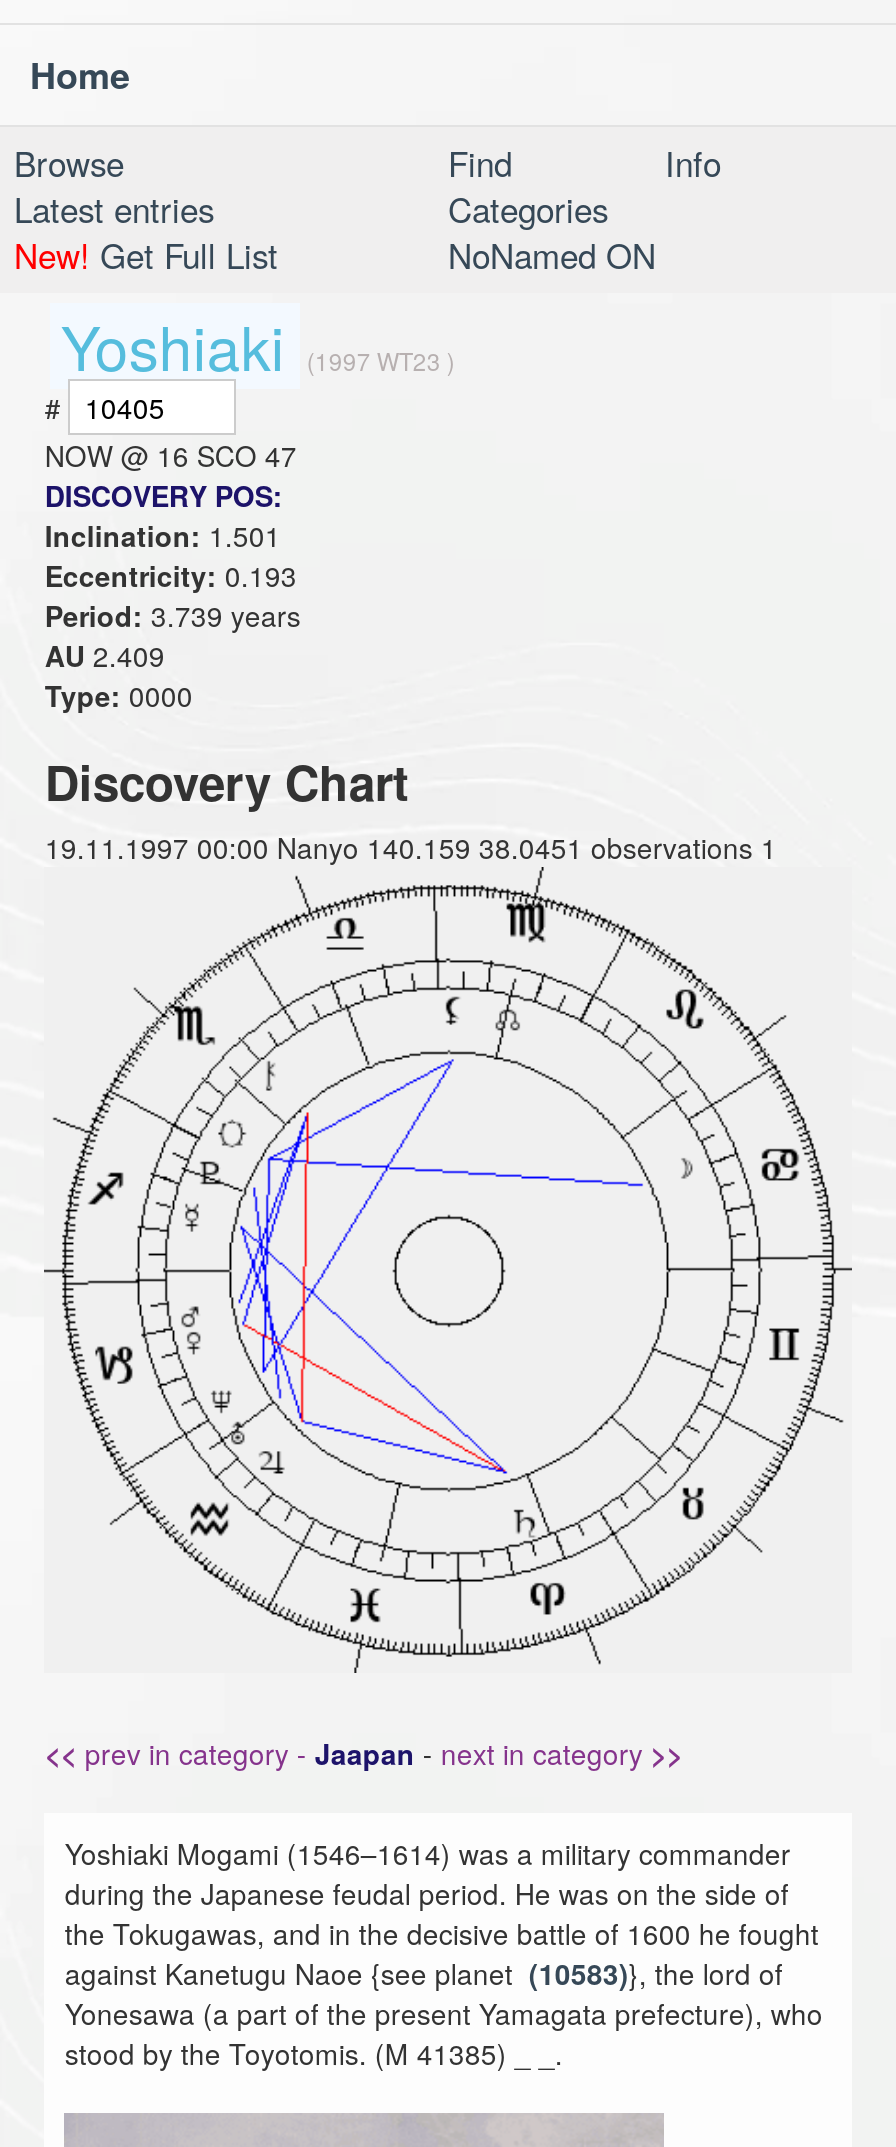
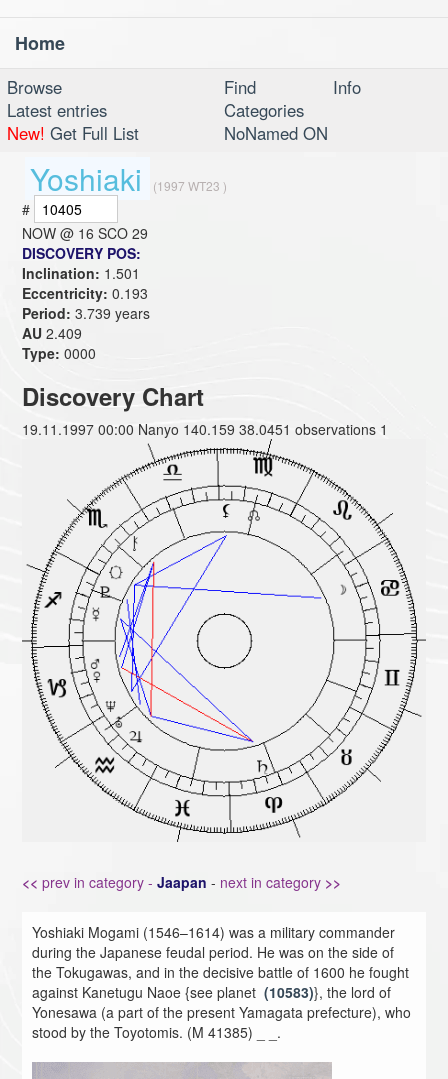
[45,435,297,475] NOW @ 16 SCO 47 -> [22,223,148,243] NOW @ 16 SCO 29

